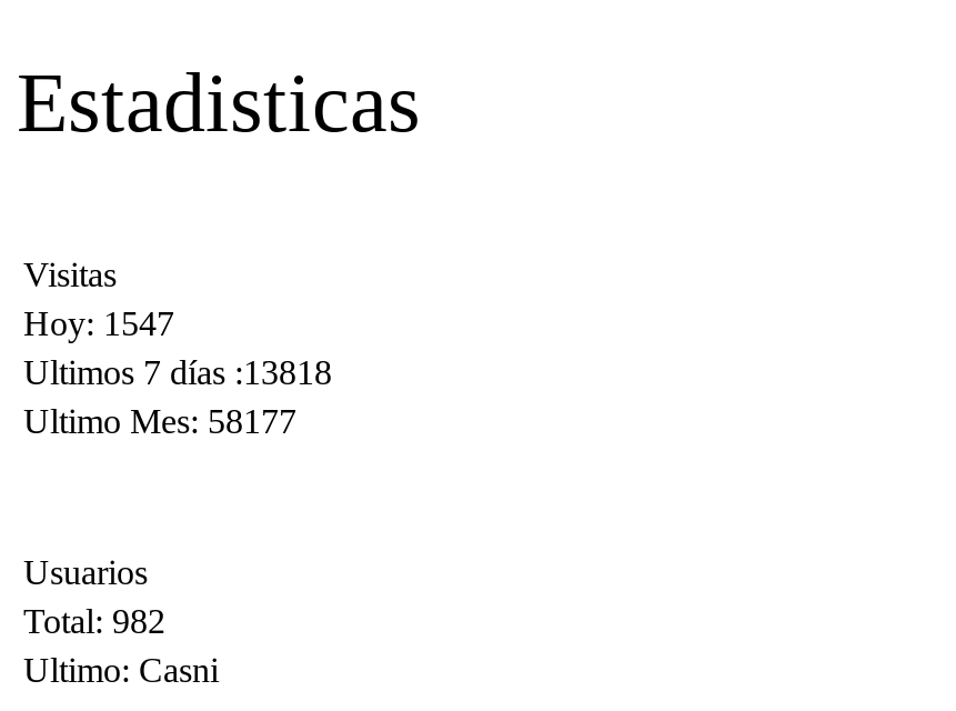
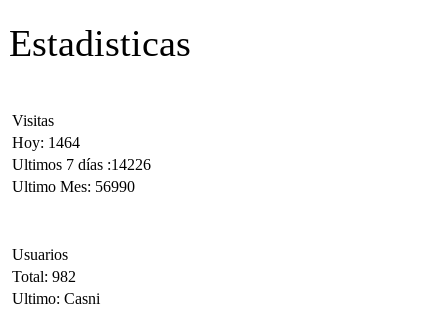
[23,304,174,342] Hoy: 1547 -> [12,134,80,151] Hoy: 1464
[23,353,332,391] Ultimos 7 días :13818 -> [12,156,151,173] Ultimos 7 días :14226
[23,402,296,440] Ultimo Mes: 58177 -> [12,178,135,195] Ultimo Mes: 56990

